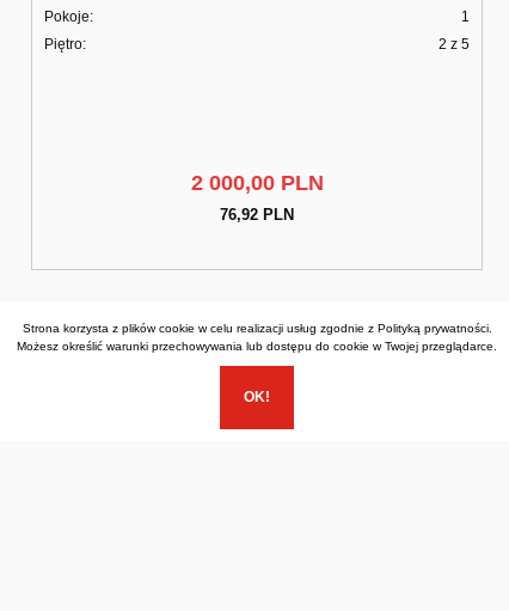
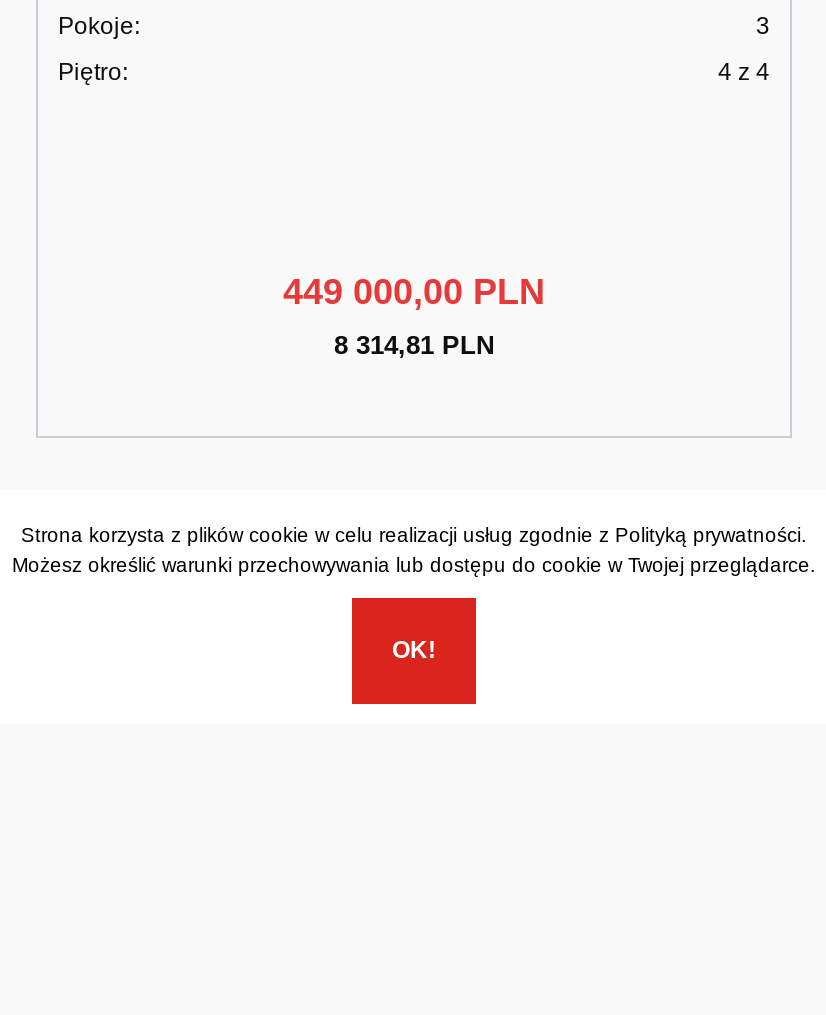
[461,8,470,25] 1 -> [756,12,770,40] 3
[439,36,470,53] 2 z 5 -> [718,58,770,86] 4 z 4
[191,171,323,195] 2 000,00 PLN -> [283,272,545,312] 449 000,00 PLN
[220,206,294,224] 76,92 PLN -> [334,330,494,360] 8 314,81 PLN

